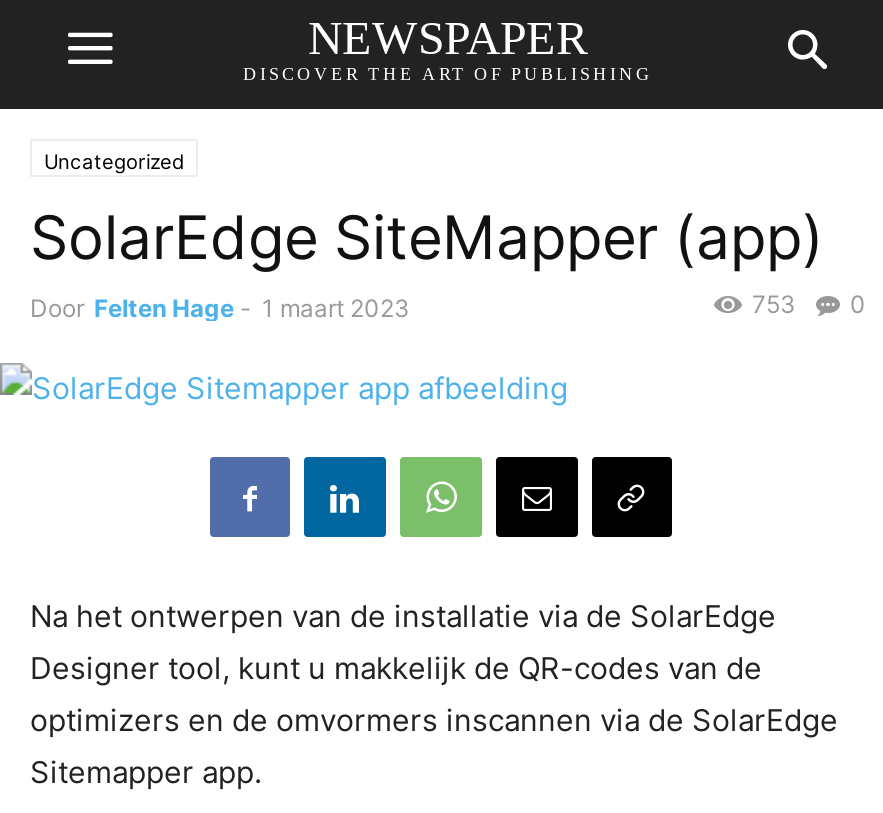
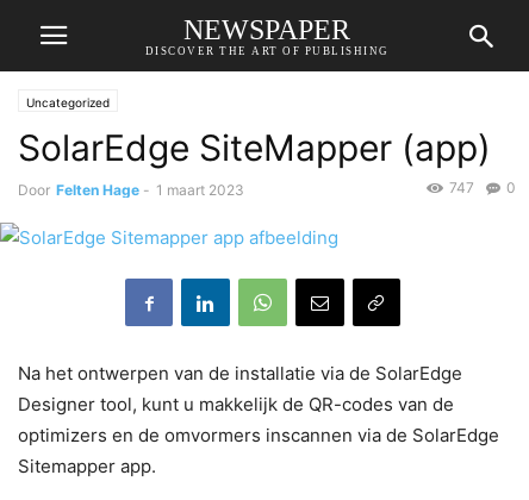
[752,289,866,319] 753 0 -> [449,179,516,196] 747 0

